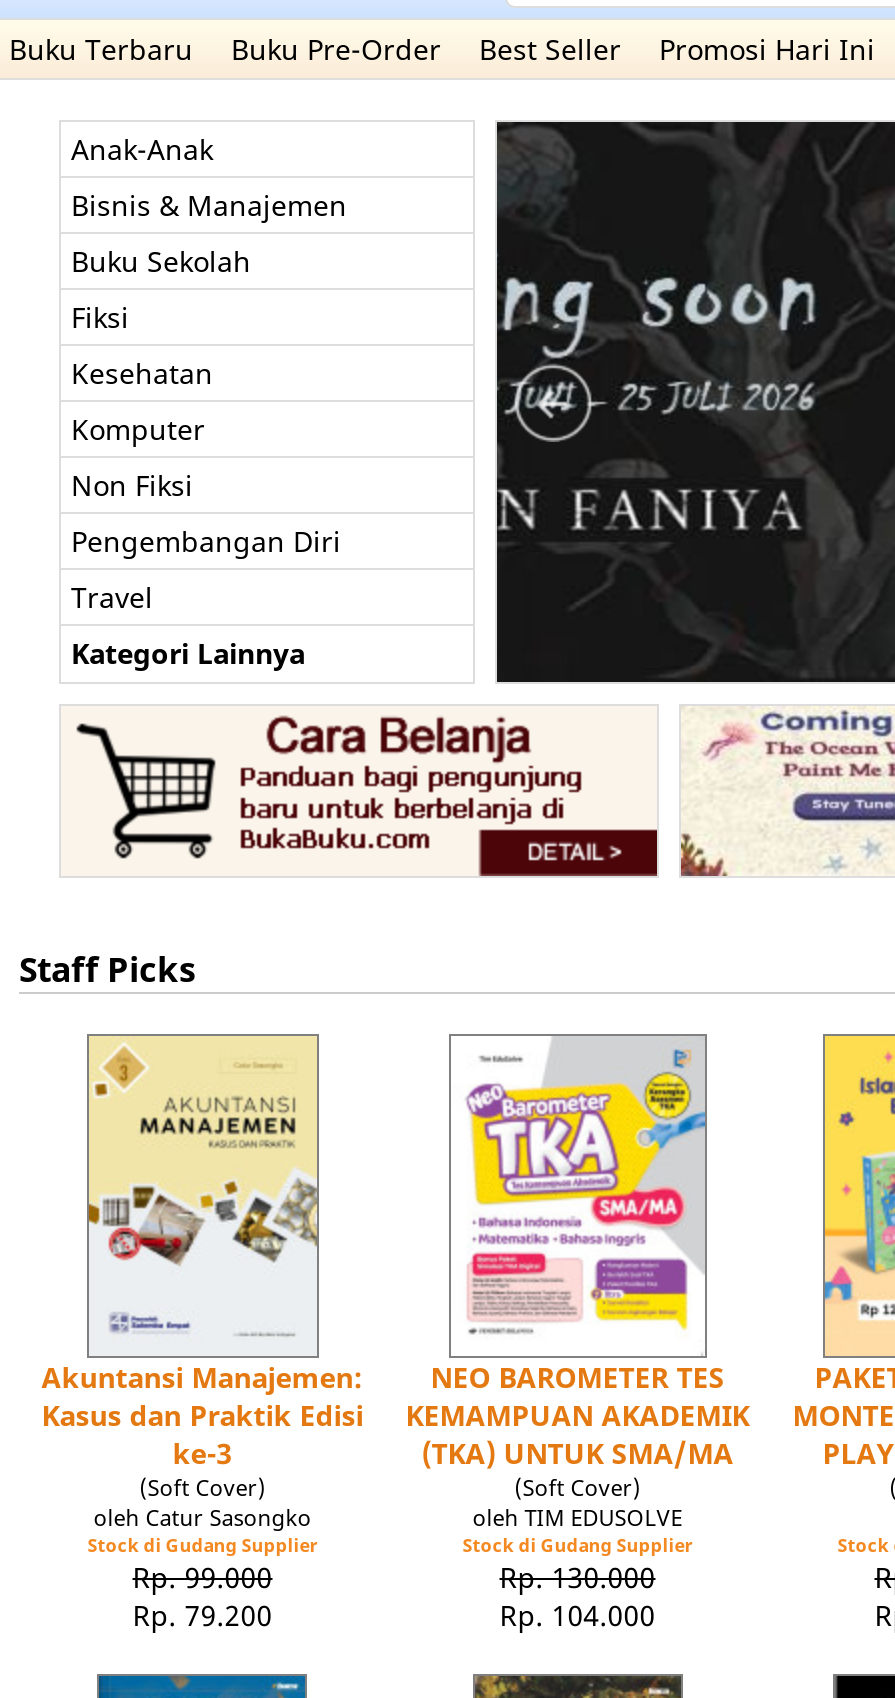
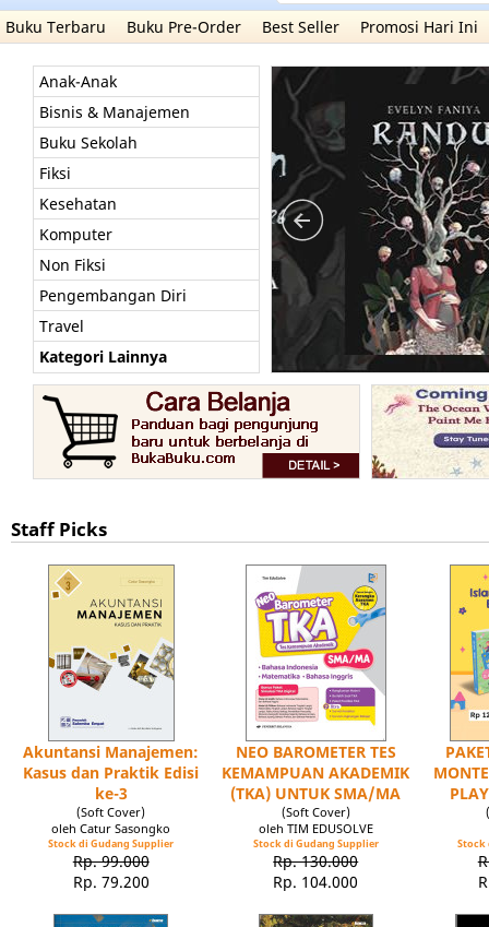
[495,128,889,674] [image] -> [271,69,486,369] [image]

